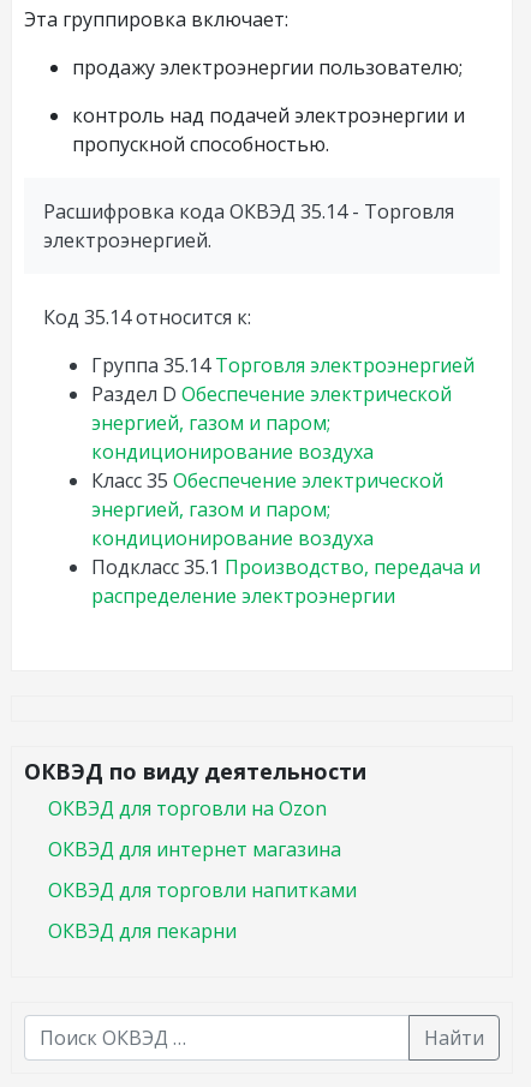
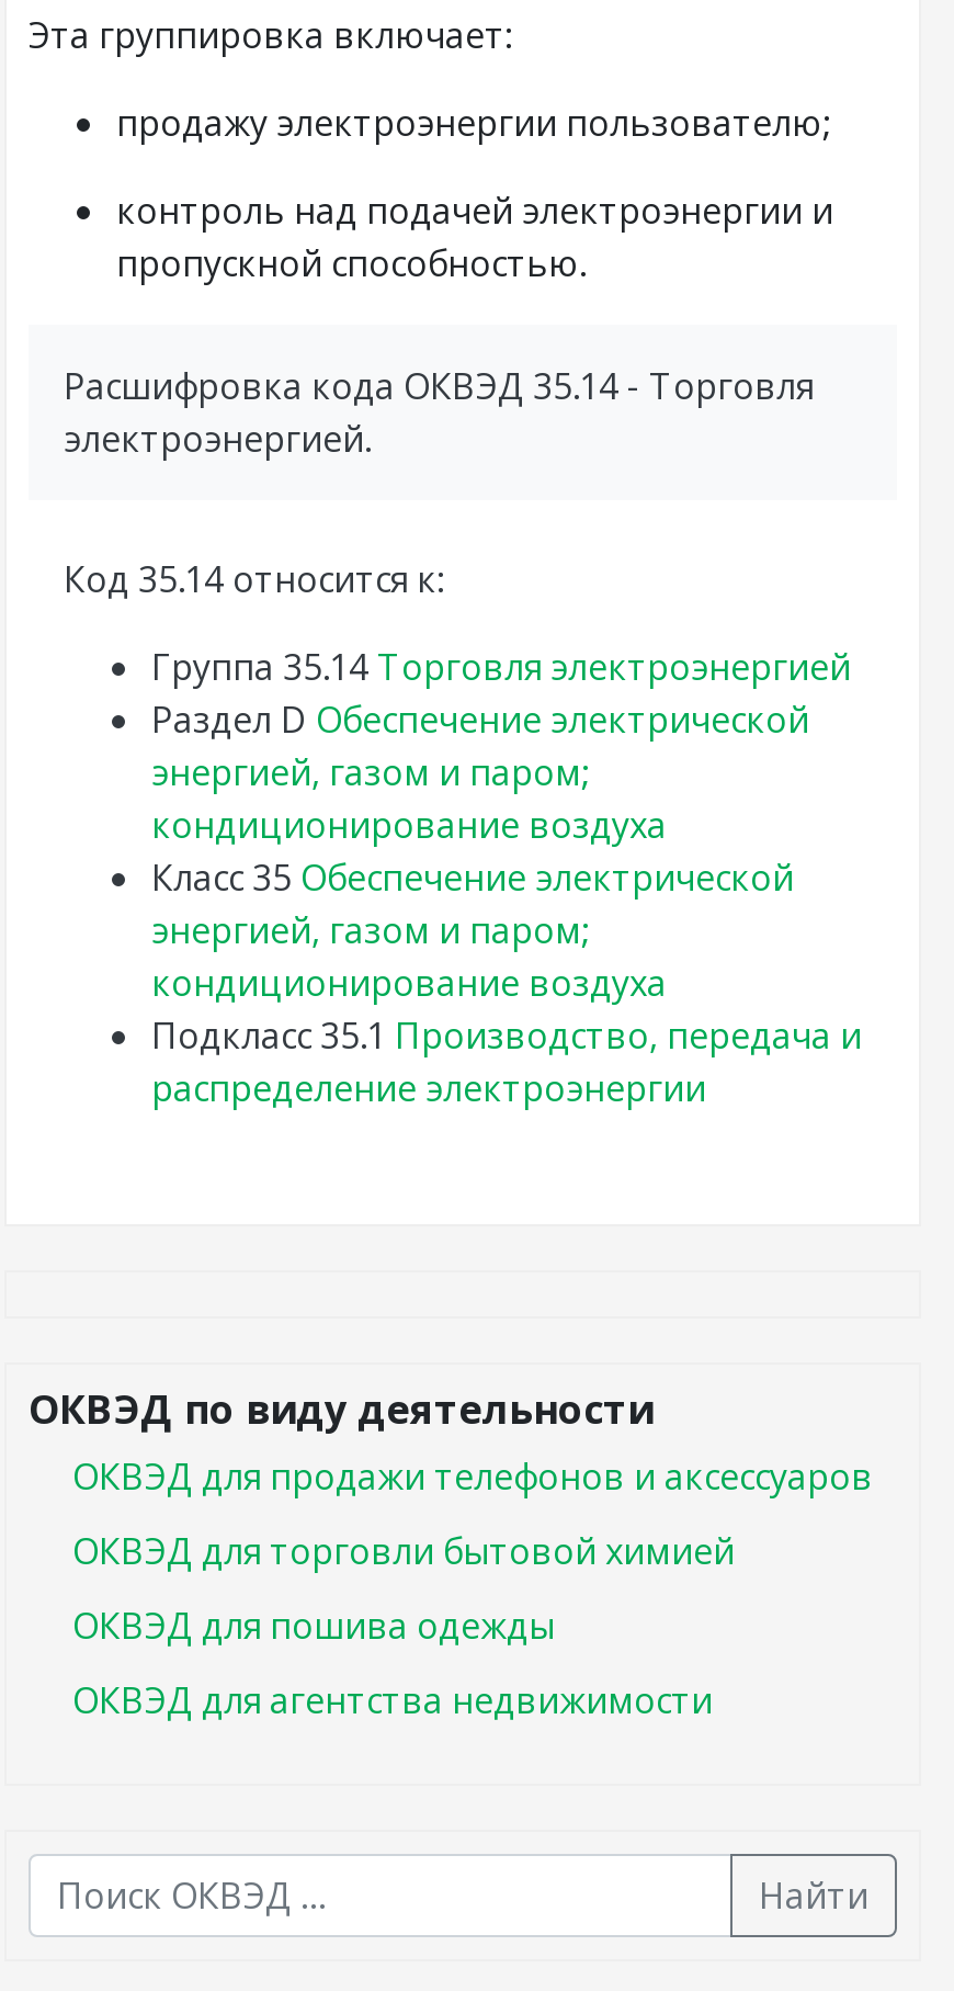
[48,795,327,822] ОКВЭД для торговли на Ozon -> [72,1452,873,1501] ОКВЭД для продажи телефонов и аксессуаров
[48,836,341,862] ОКВЭД для интернет магазина -> [72,1527,735,1575] ОКВЭД для торговли бытовой химией
[48,877,357,903] ОКВЭД для торговли напитками -> [72,1602,555,1650] ОКВЭД для пошива одежды
[48,918,237,944] ОКВЭД для пекарни -> [72,1676,713,1724] ОКВЭД для агентства недвижимости

